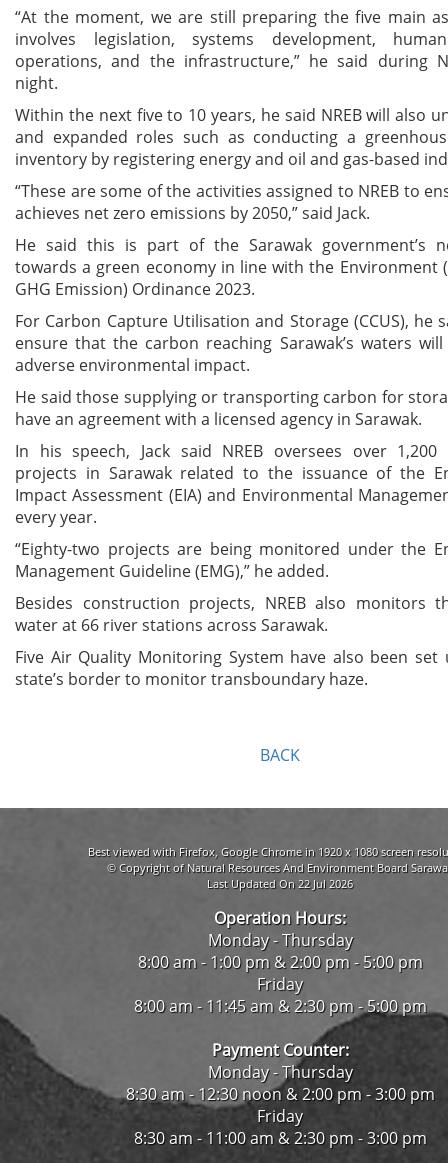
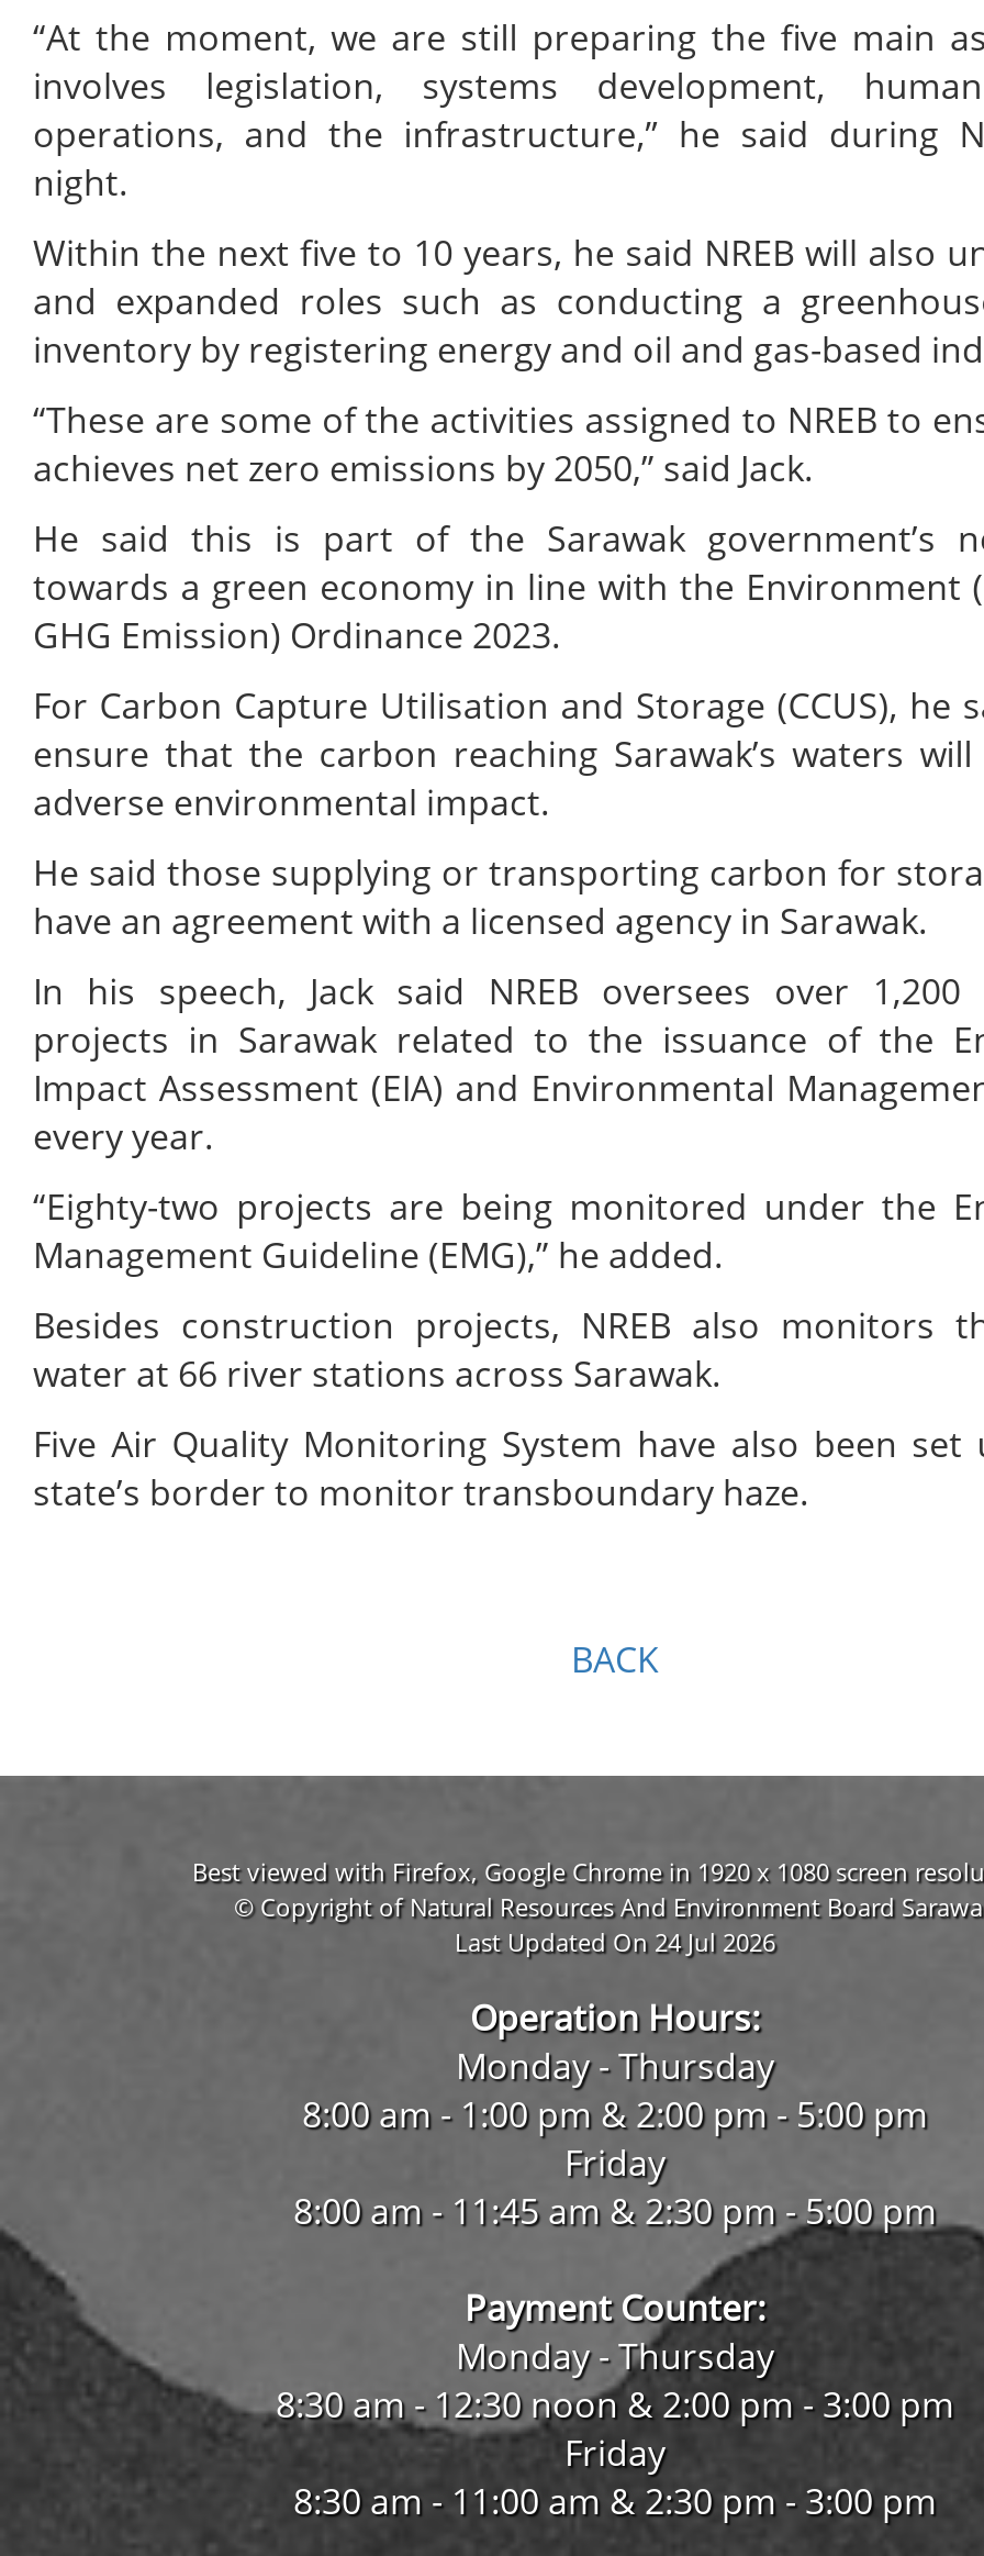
[207,876,353,891] Last Updated On 22 Jul 2026 -> [455,1926,775,1959] Last Updated On 24 Jul 2026

